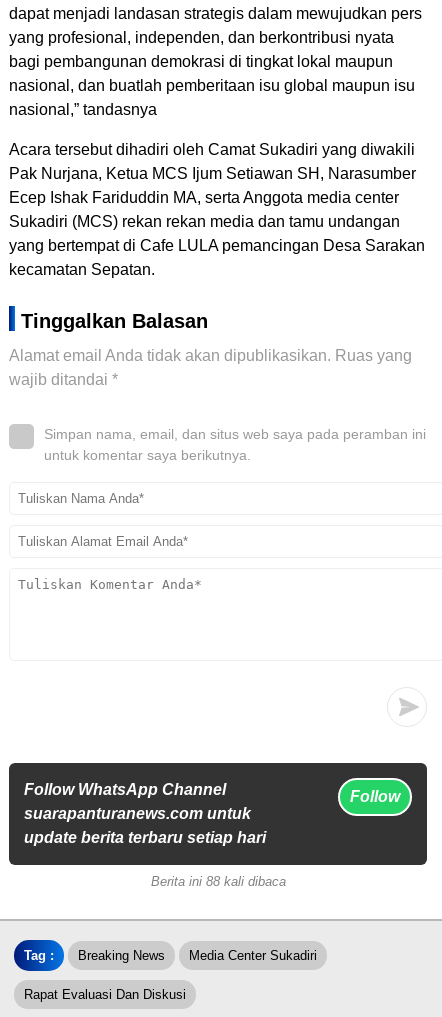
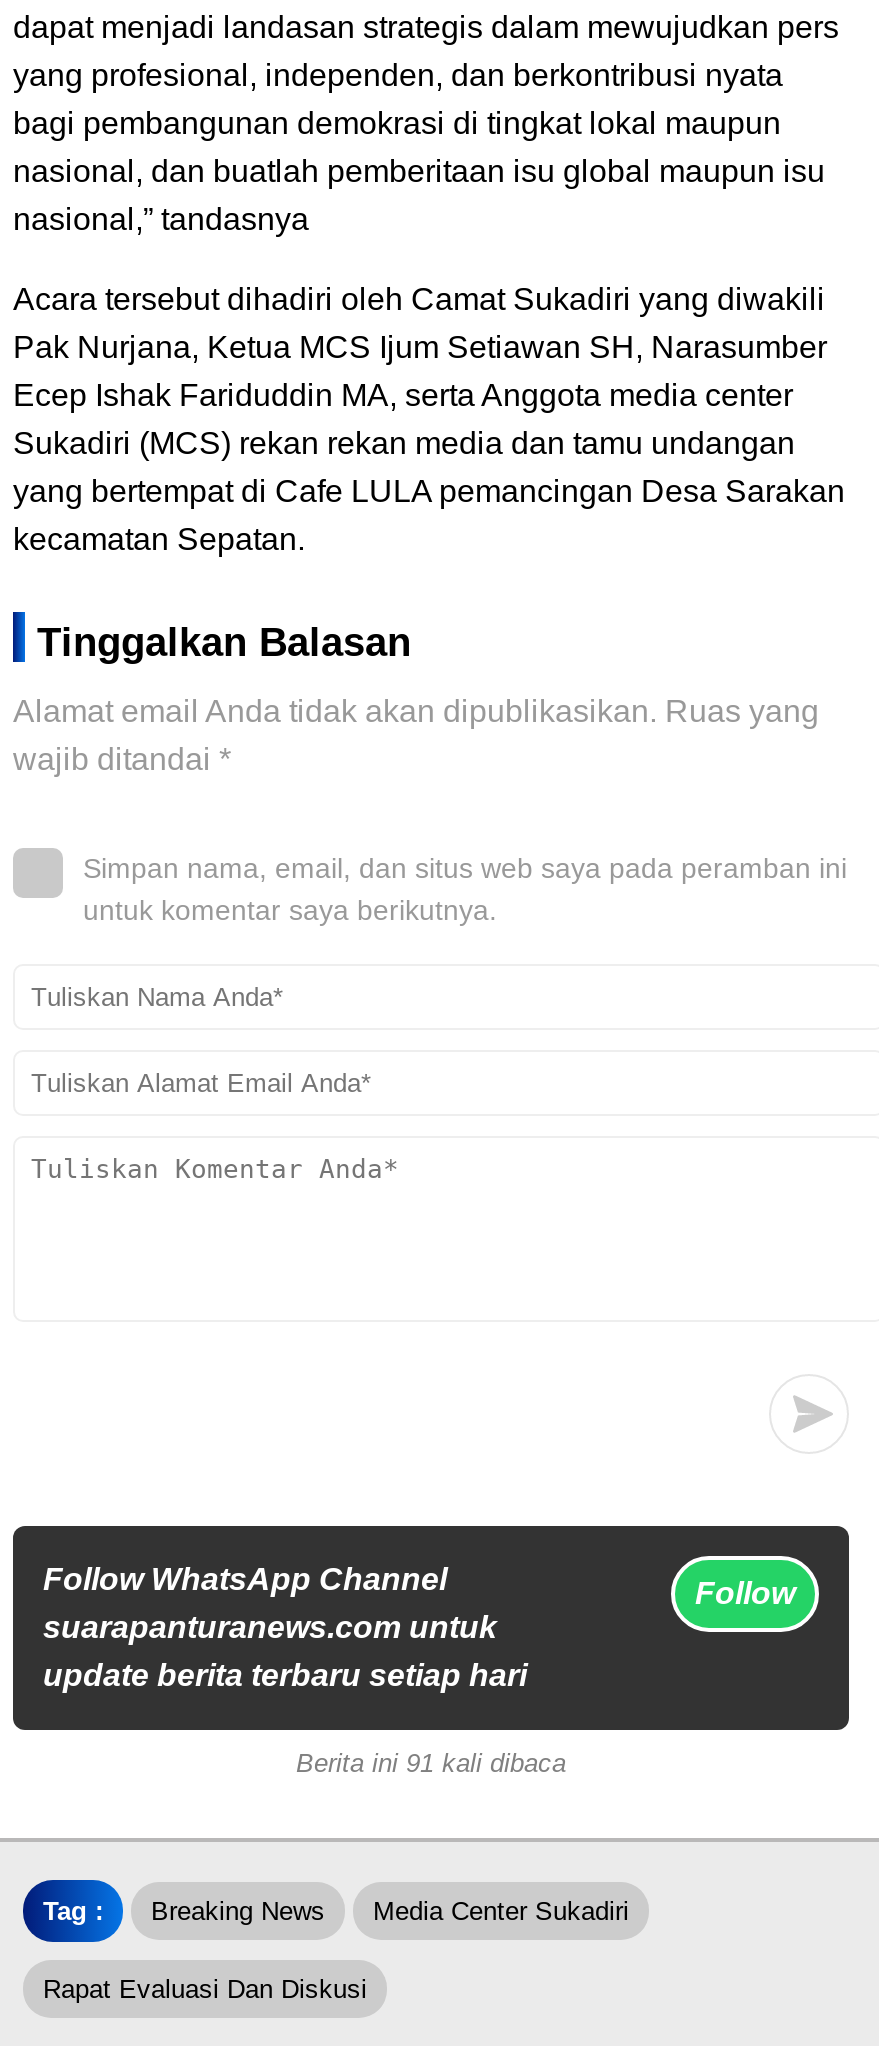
[150,874,285,889] Berita ini 88 kali dibaca -> [296,1748,566,1778] Berita ini 91 kali dibaca

